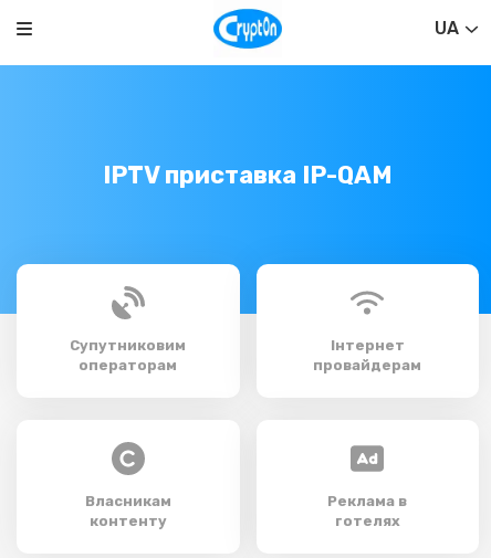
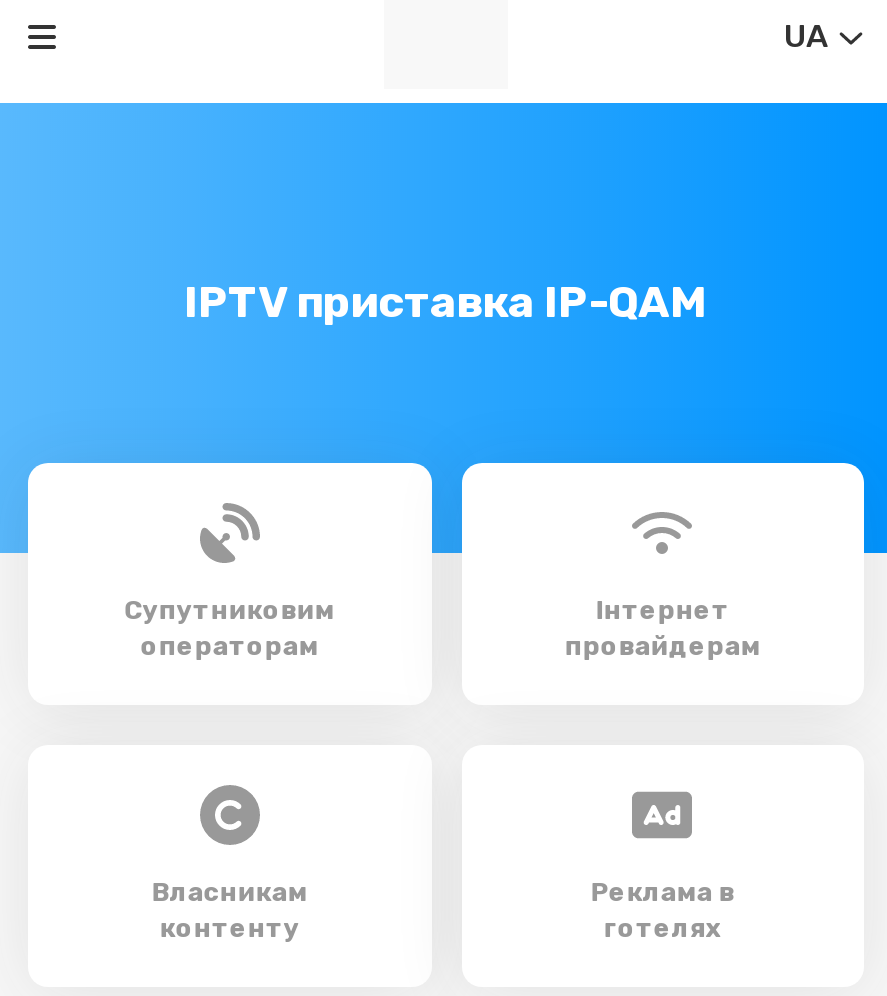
[212,8,283,50] [image] -> none

